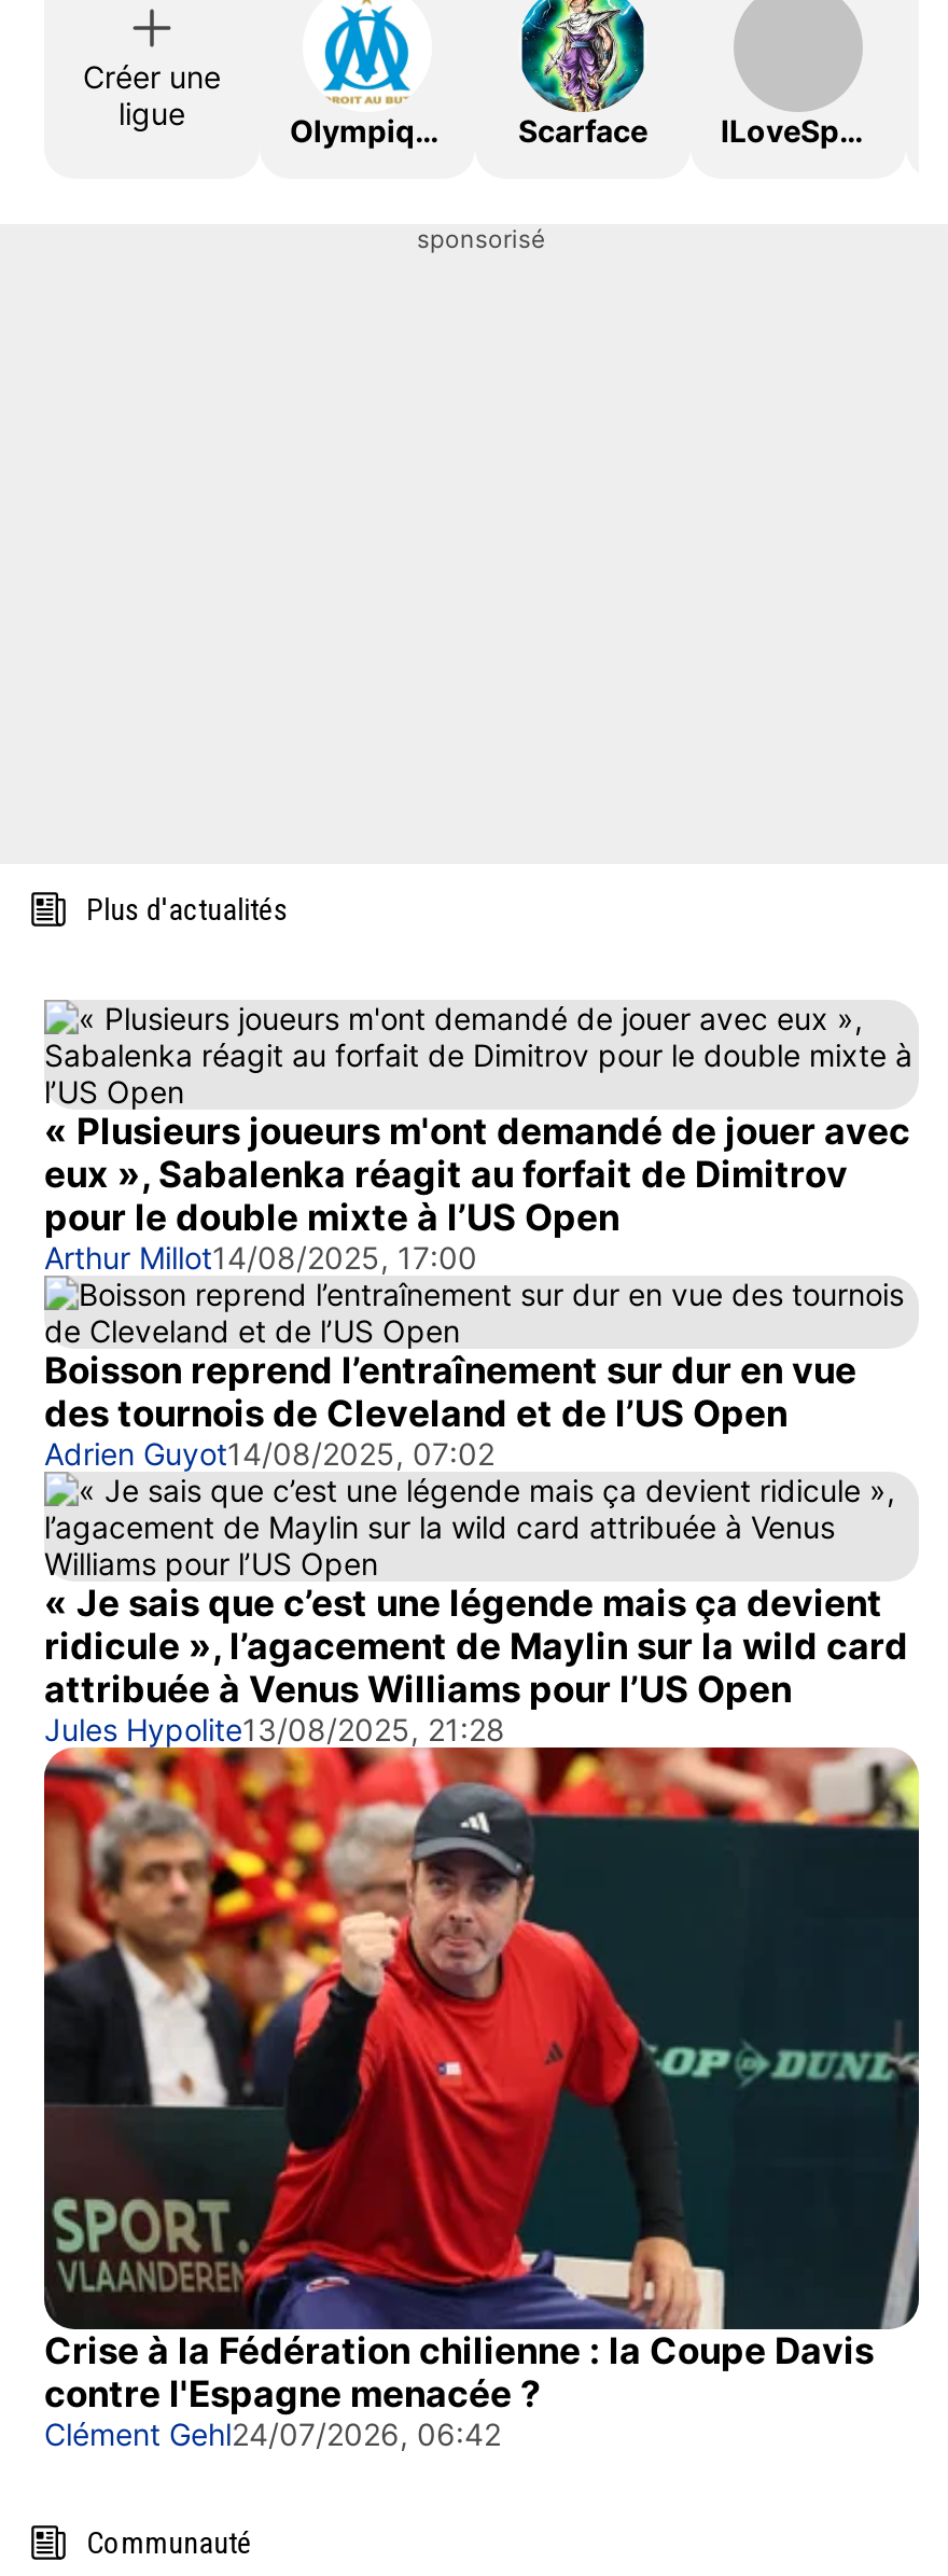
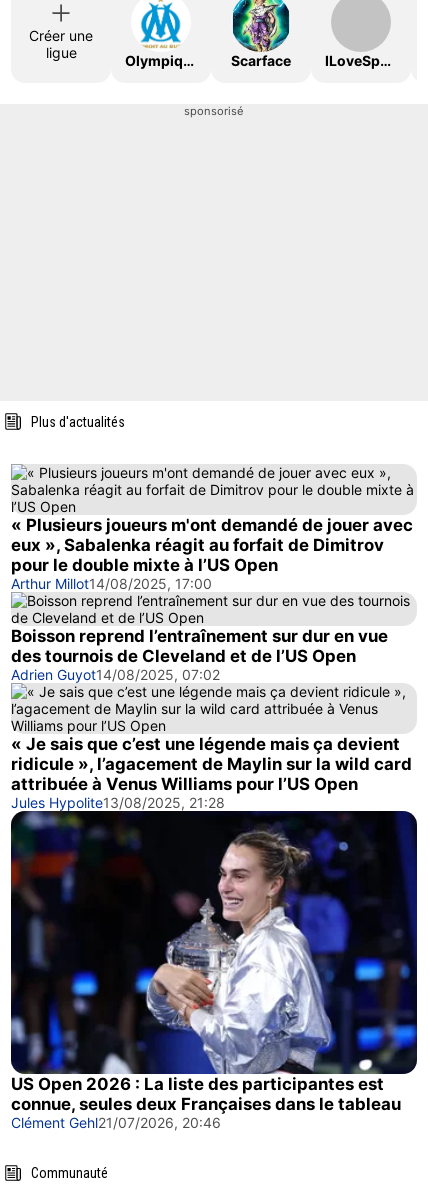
[42,1745,921,2452] [image] | Crise à la Fédération chilienne : la Coupe Davis | contre l'Espagne menacée ? | Clément Gehl24/07/2026, 06:42 -> [10,810,418,1131] [image] | US Open 2026 : La liste des participantes est | connue, seules deux Françaises dans le tableau | Clément Gehl21/07/2026, 20:46

